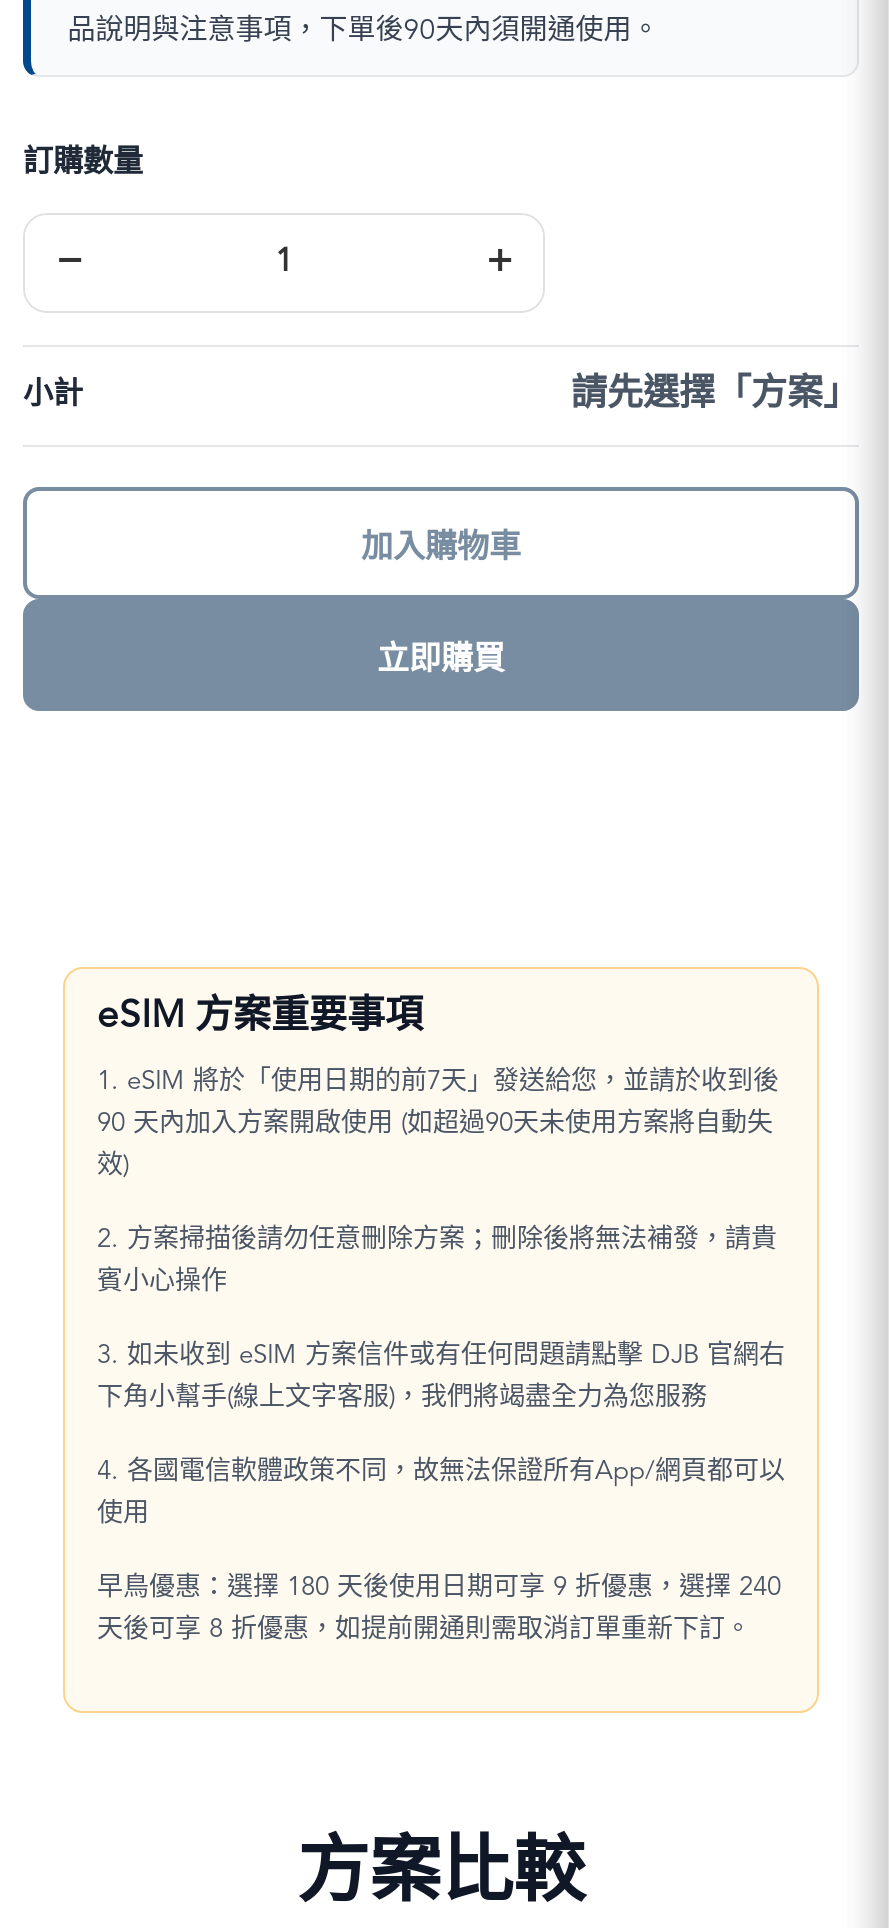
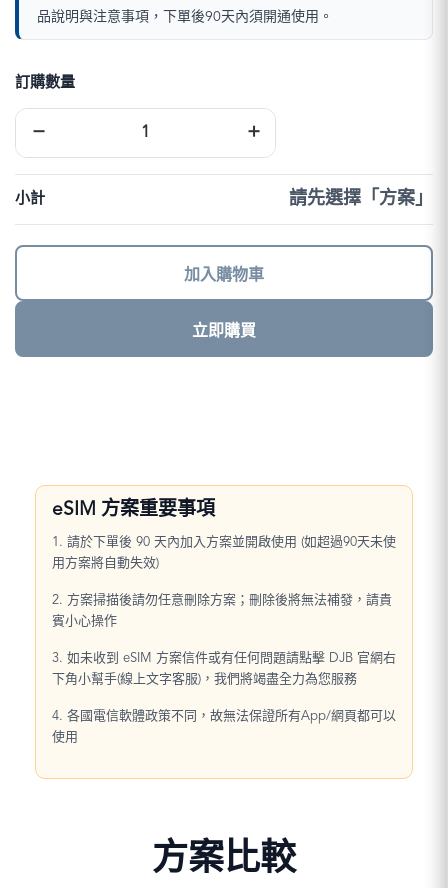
[97,1068,779,1178] 1. eSIM 將於「使用日期的前7天」發送給您，並請於收到後 | 90 天內加入方案開啟使用 (如超過90天未使用方案將自動失 | 效) -> [52,535,396,569] 1. 請於下單後 90 天內加入方案並開啟使用 (如超過90天未使 | 用方案將自動失效)
[97,1574,781,1642] 早鳥優惠：選擇 180 天後使用日期可享 9 折優惠，選擇 240 | 天後可享 8 折優惠，如提前開通則需取消訂單重新下訂。 -> none

